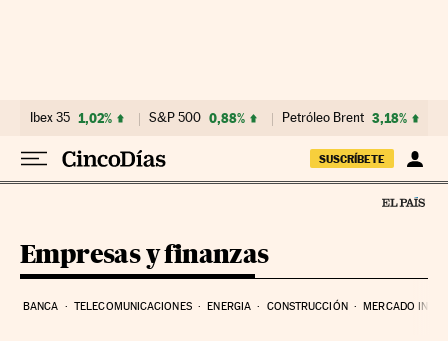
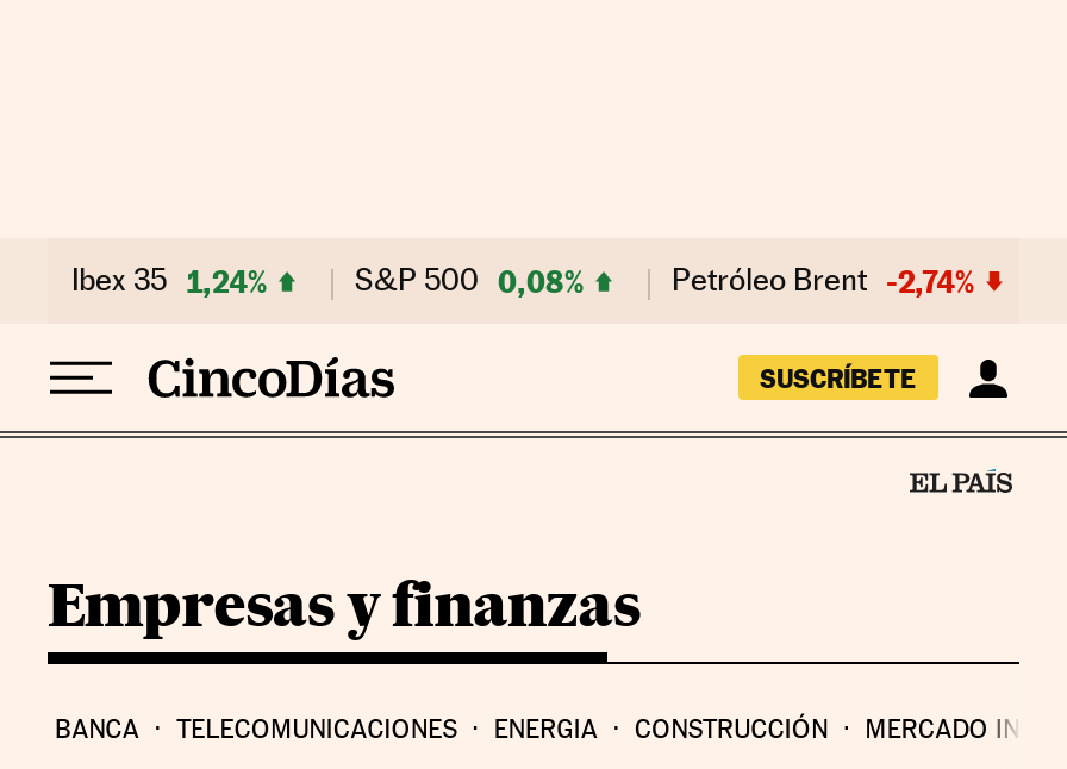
[30,110,112,126] Ibex 35 1,02% -> [71,262,267,300] Ibex 35 1,24%
[149,110,245,126] S&P 500 0,88% -> [355,262,584,300] S&P 500 0,08%
[282,110,407,126] Petróleo Brent 3,18% -> [672,262,974,300] Petróleo Brent -2,74%

